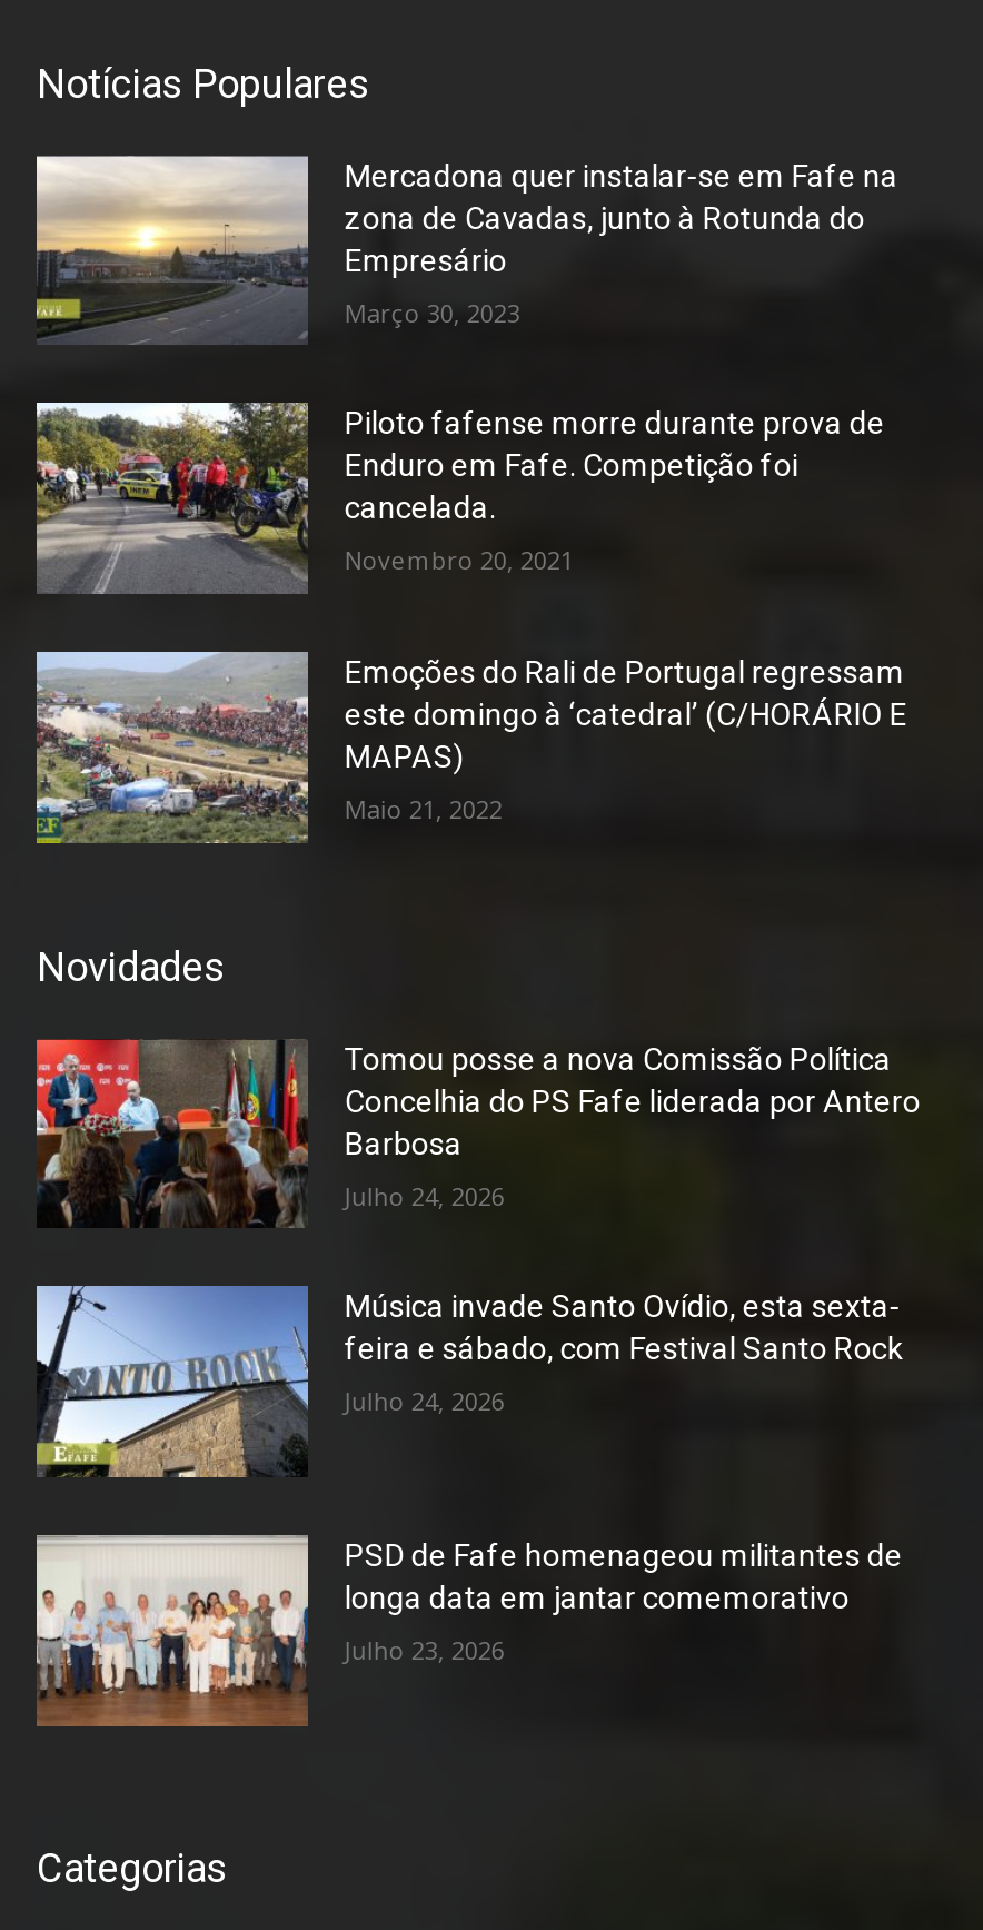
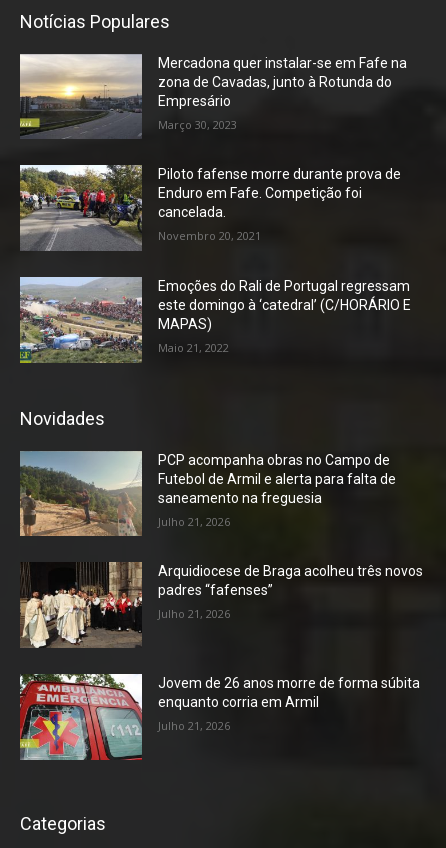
[34,1037,921,1228] [image] | Tomou posse a nova Comissão Política | Concelhia do PS Fafe liderada por Antero | Barbosa -> [19,450,396,537] [image] | PCP acompanha obras no Campo de | Futebol de Armil e alerta para falta de | saneamento na freguesia
[344,1178,505,1212] Julho 24, 2026 -> [158,514,230,529] Julho 21, 2026
[34,1284,903,1477] [image] | Música invade Santo Ovídio, esta sexta- | feira e sábado, com Festival Santo Rock -> [19,561,423,649] [image] | Arquidiocese de Braga acolheu três novos | padres “fafenses”
[344,1385,505,1418] Julho 24, 2026 -> [158,606,230,621] Julho 21, 2026
[34,1533,903,1729] [image] | PSD de Fafe homenageou militantes de | longa data em jantar comemorativo -> [19,673,420,761] [image] | Jovem de 26 anos morre de forma súbita | enquanto corria em Armil
[344,1633,505,1666] Julho 23, 2026 -> [158,718,230,733] Julho 21, 2026

